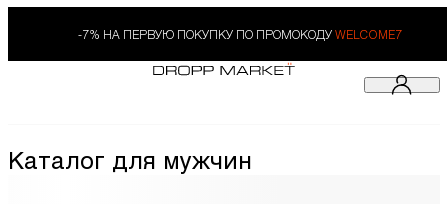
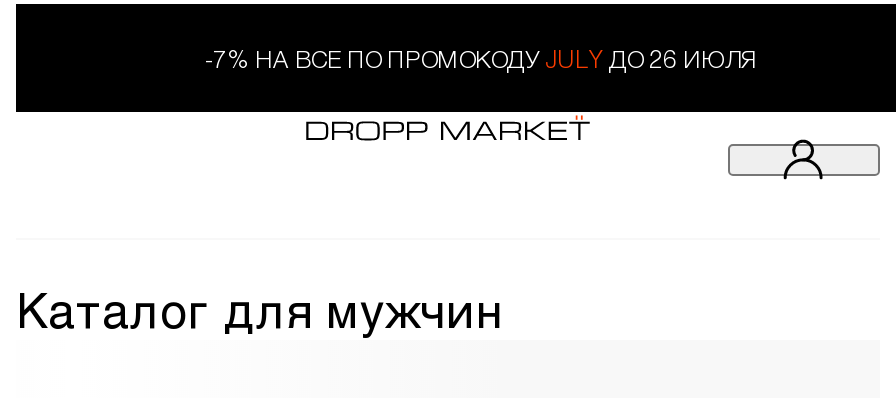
[78,27,402,41] -7% НА ПЕРВУЮ ПОКУПКУ ПО ПРОМОКОДУ WELCOME7 -> [205,44,755,72] -7% НА ВСЕ ПО ПРОМОКОДУ JULY ДО 26 ИЮЛЯ

